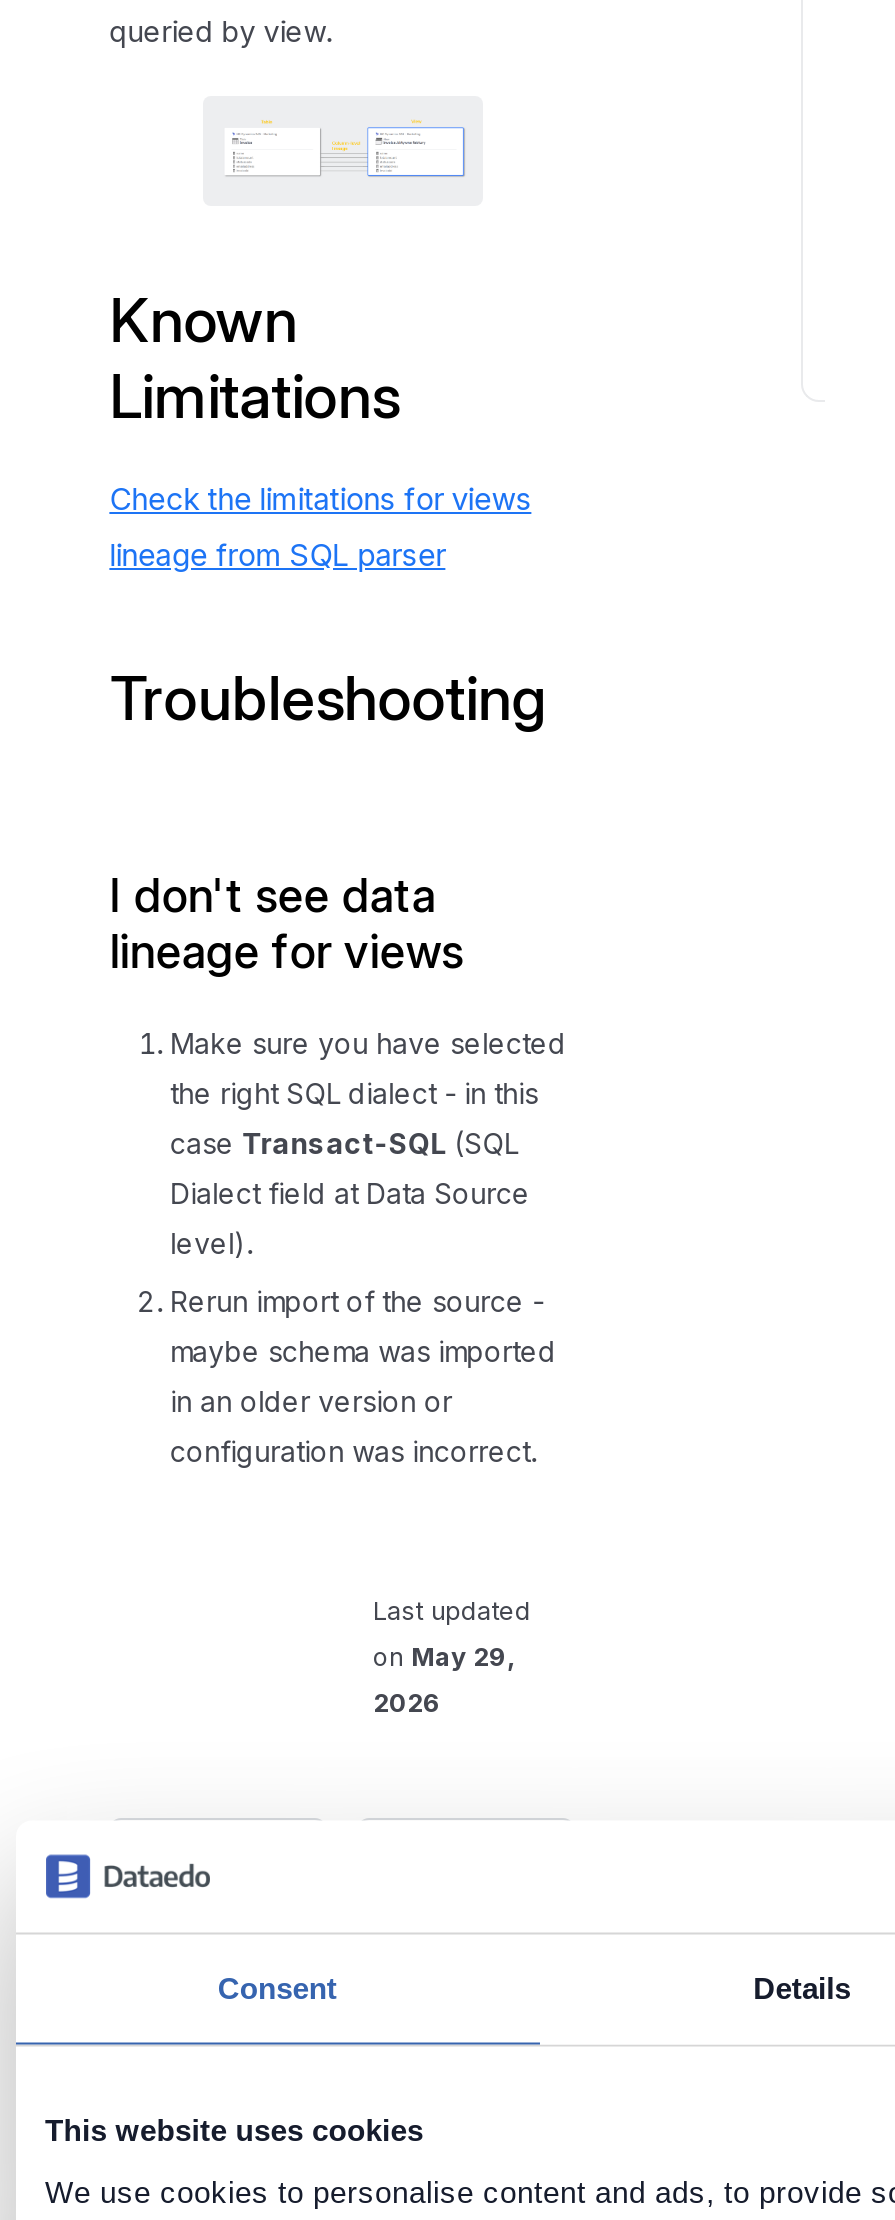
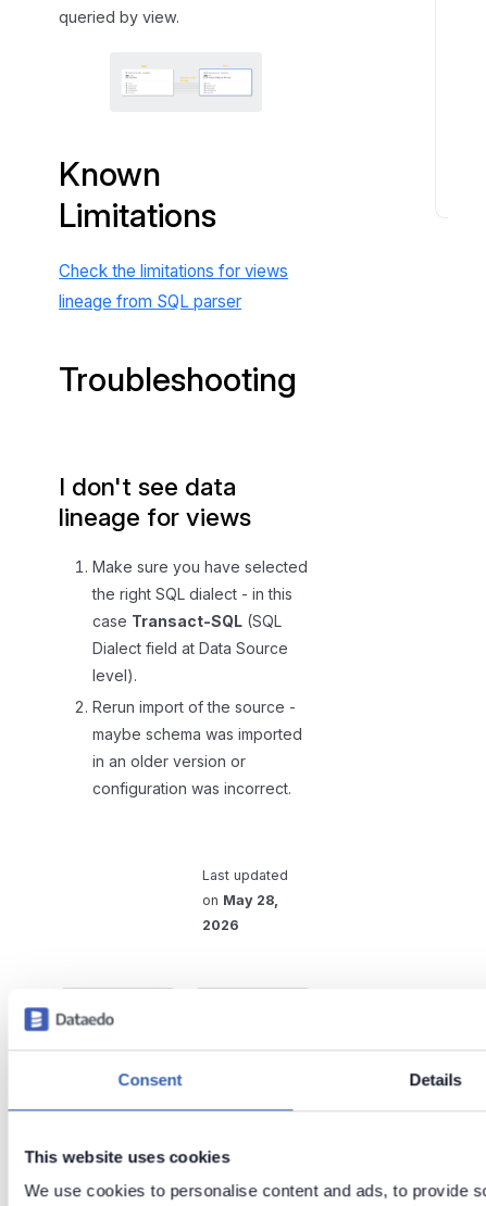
[373,1642,515,1672] on May 29, -> [202,892,278,908] on May 28,

